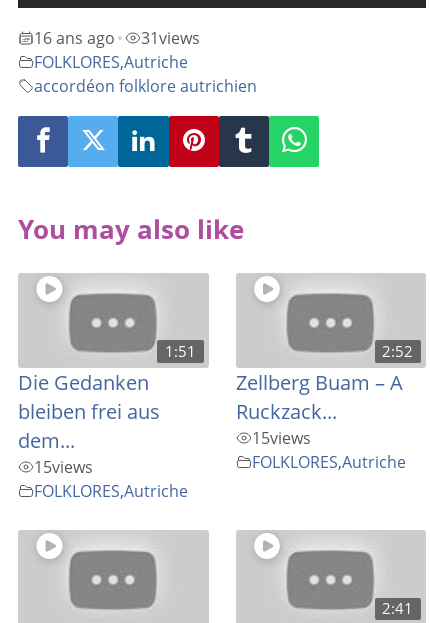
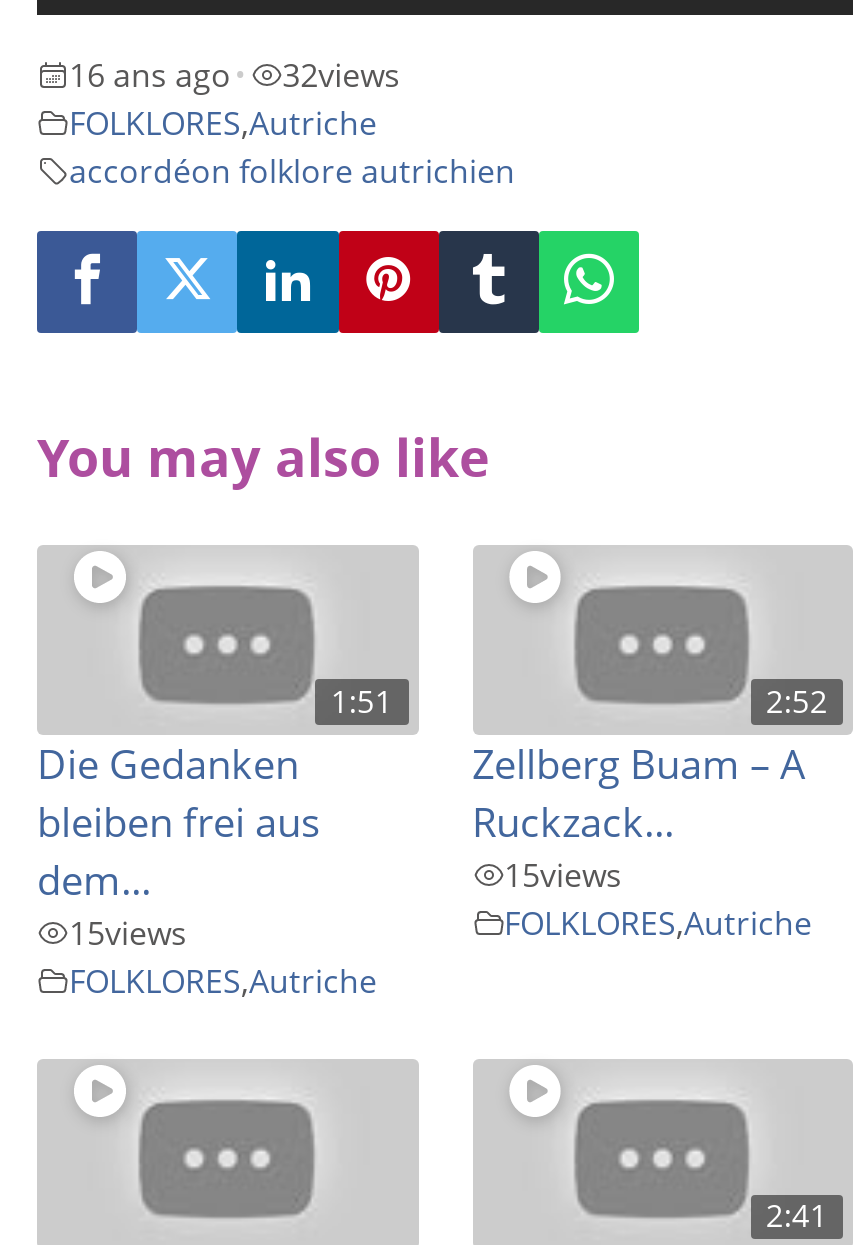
[34,26,200,48] 16 ans ago • 31views -> [69,52,400,96] 16 ans ago • 32views

